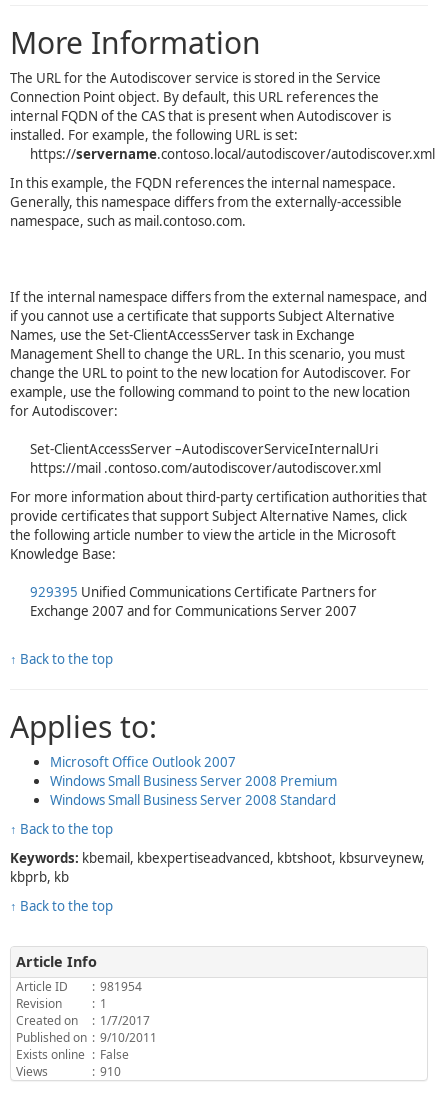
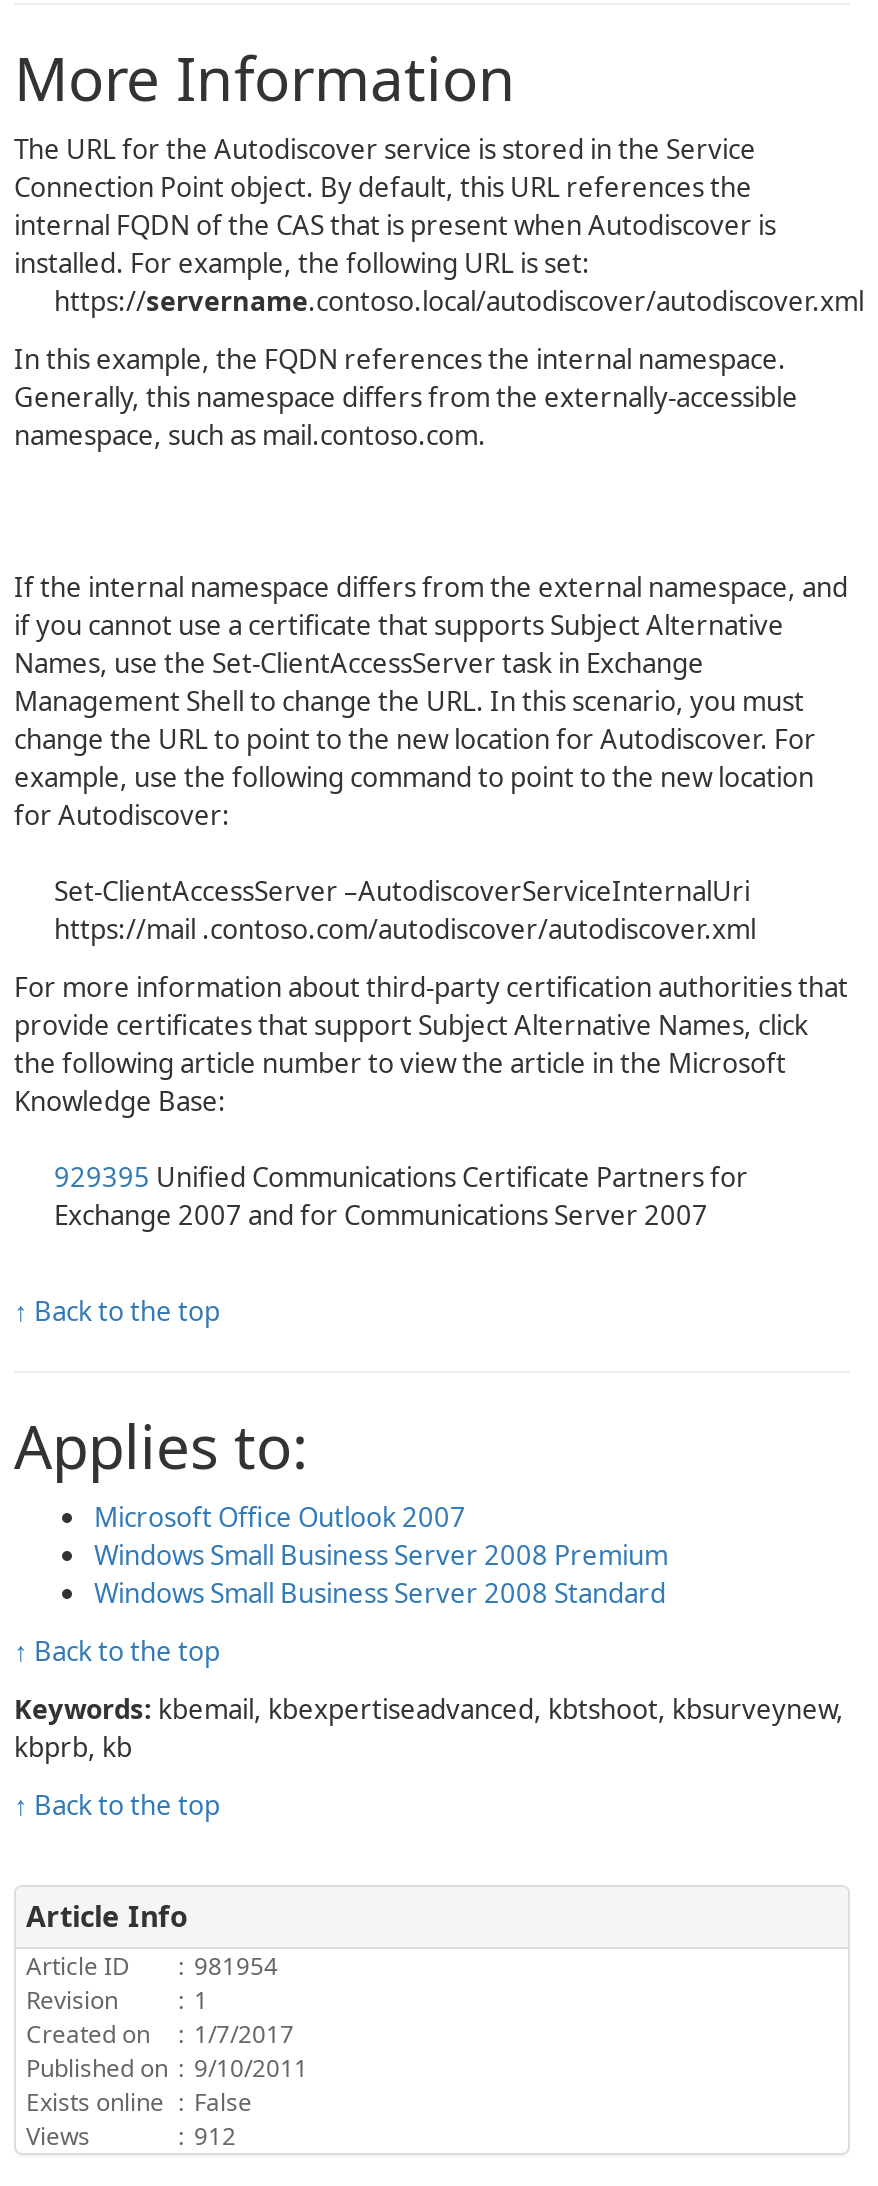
[92,1063,121,1080] : 910 -> [178,2119,236,2153] : 912

